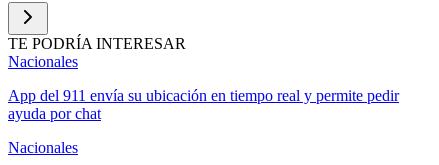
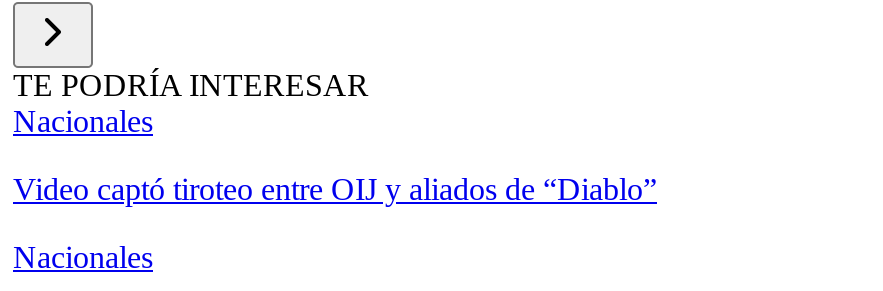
[8,87,399,122] App del 911 envía su ubicación en tiempo real y permite pedir | ayuda por chat -> [13,171,657,205] Video captó tiroteo entre OIJ y aliados de “Diablo”

